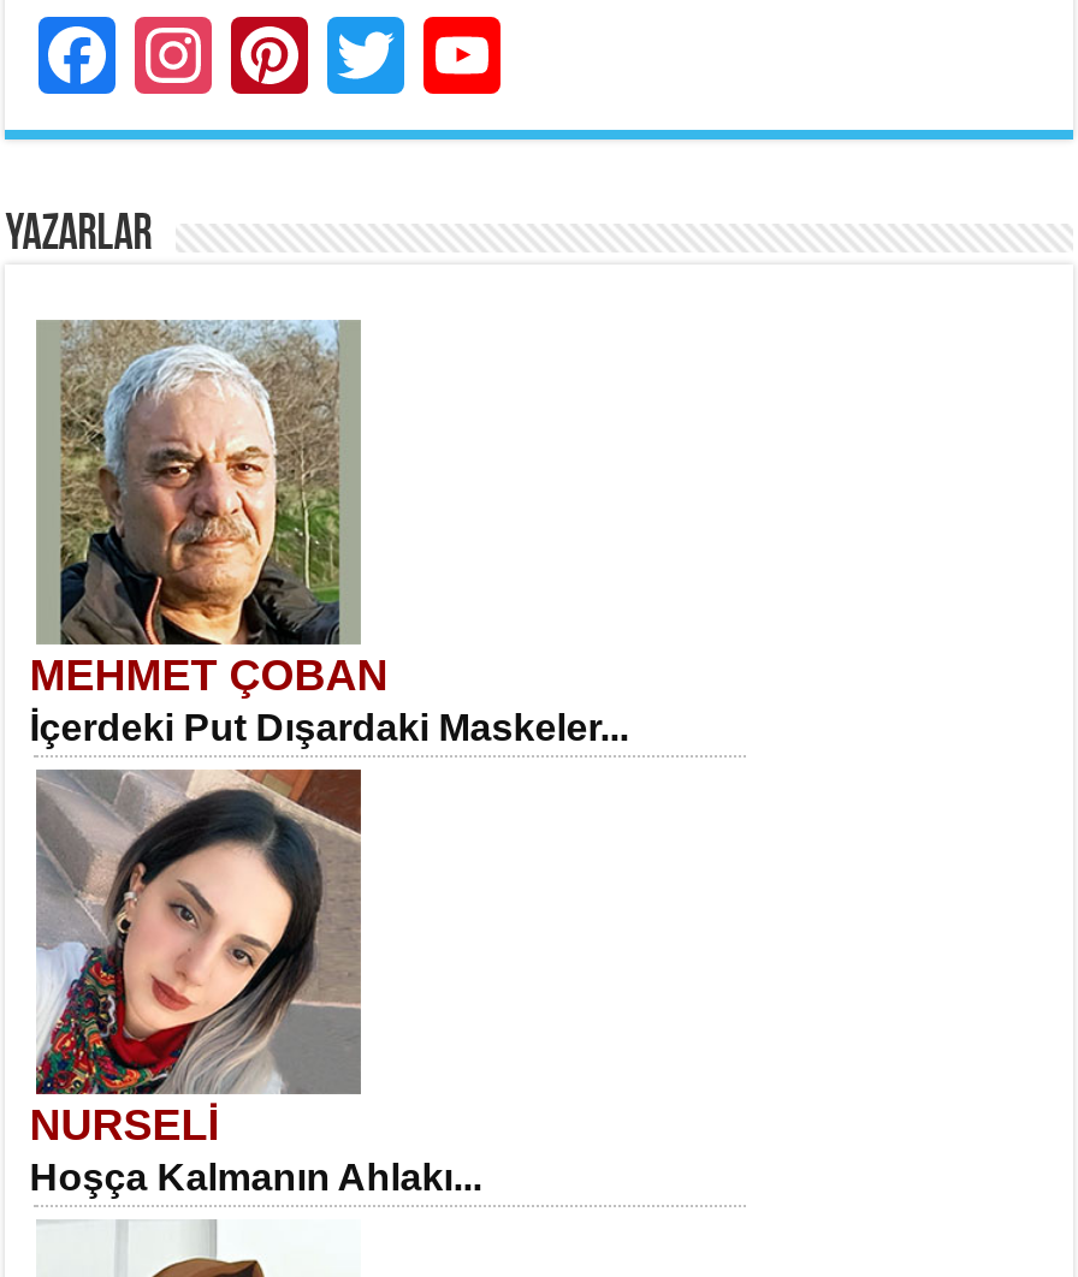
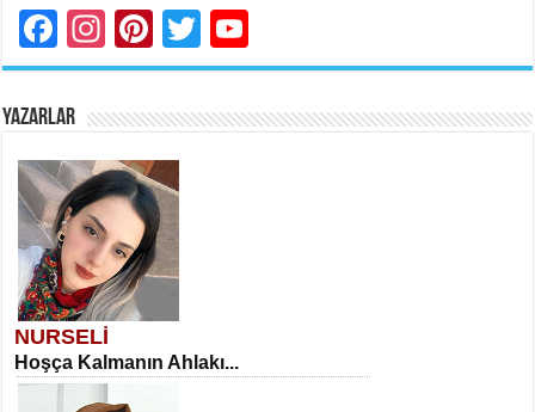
[29,320,629,747] [image] | MEHMET ÇOBAN | İçerdeki Put Dışardaki Maskeler... -> none

